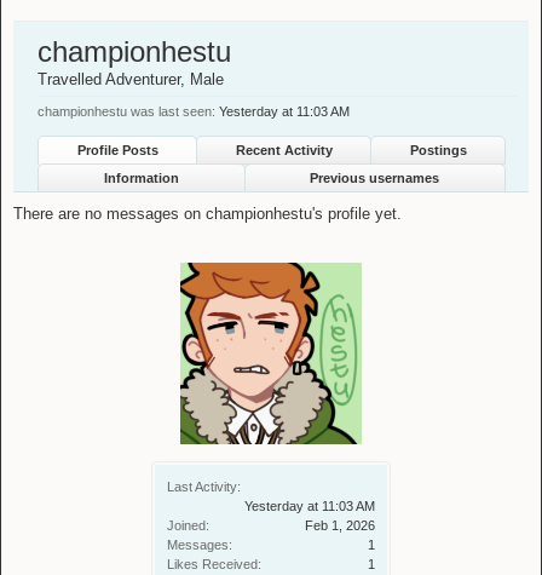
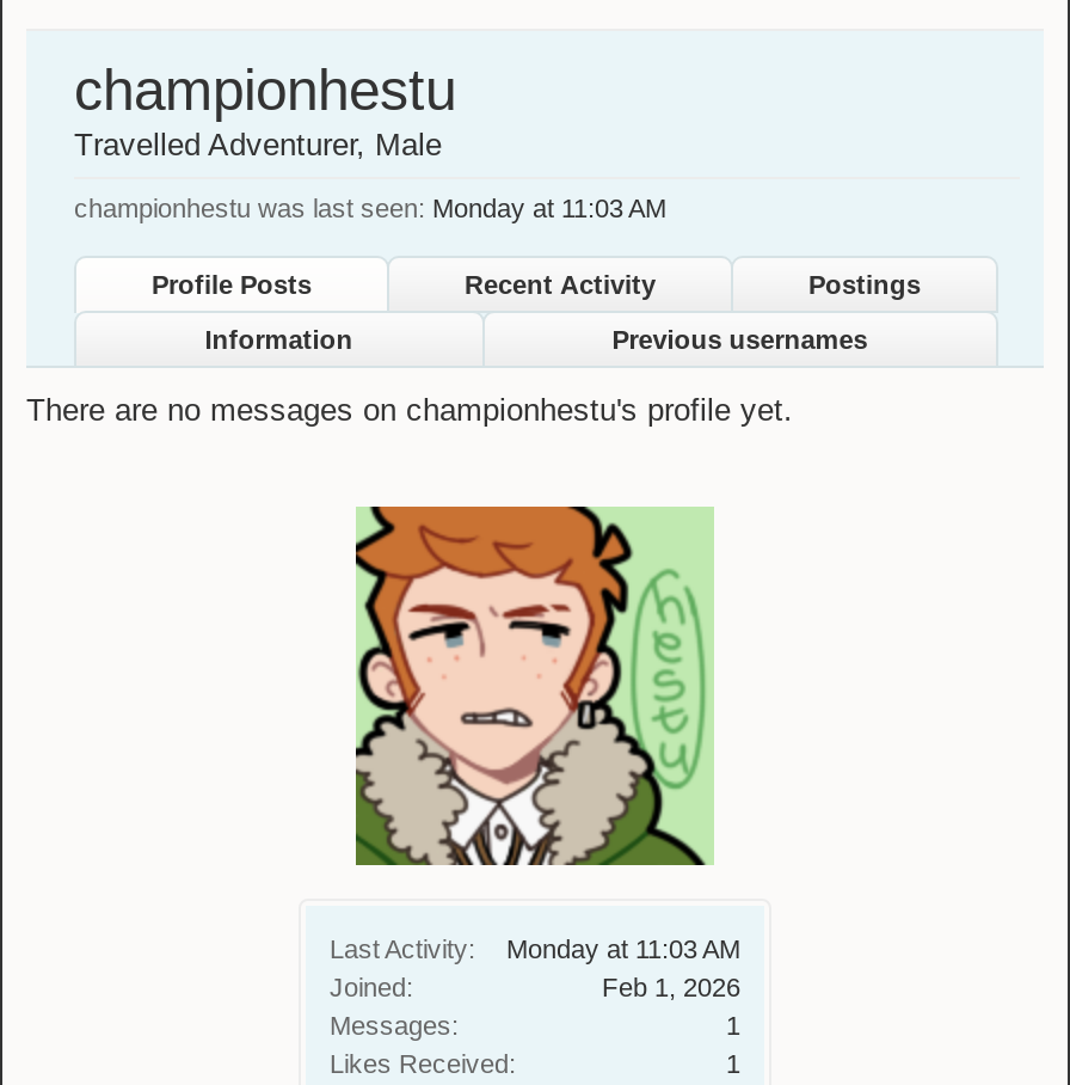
[38,104,350,119] championhestu was last seen: Yesterday at 11:03 AM -> [74,194,666,222] championhestu was last seen: Monday at 11:03 AM
[244,499,375,513] Yesterday at 11:03 AM -> [506,935,740,963] Monday at 11:03 AM

